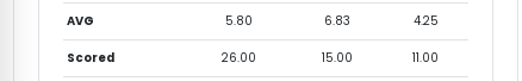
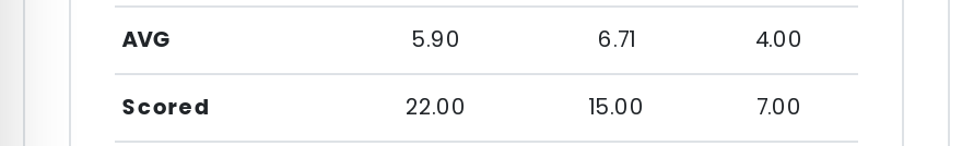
[225,13,252,29] 5.80 -> [411,25,461,53] 5.90
[324,13,350,29] 6.83 -> [598,25,635,53] 6.71
[413,13,438,29] 4.25 -> [755,25,803,53] 4.00
[221,50,256,66] 26.00 -> [406,93,467,121] 22.00
[412,50,439,66] 11.00 -> [756,93,802,121] 7.00

